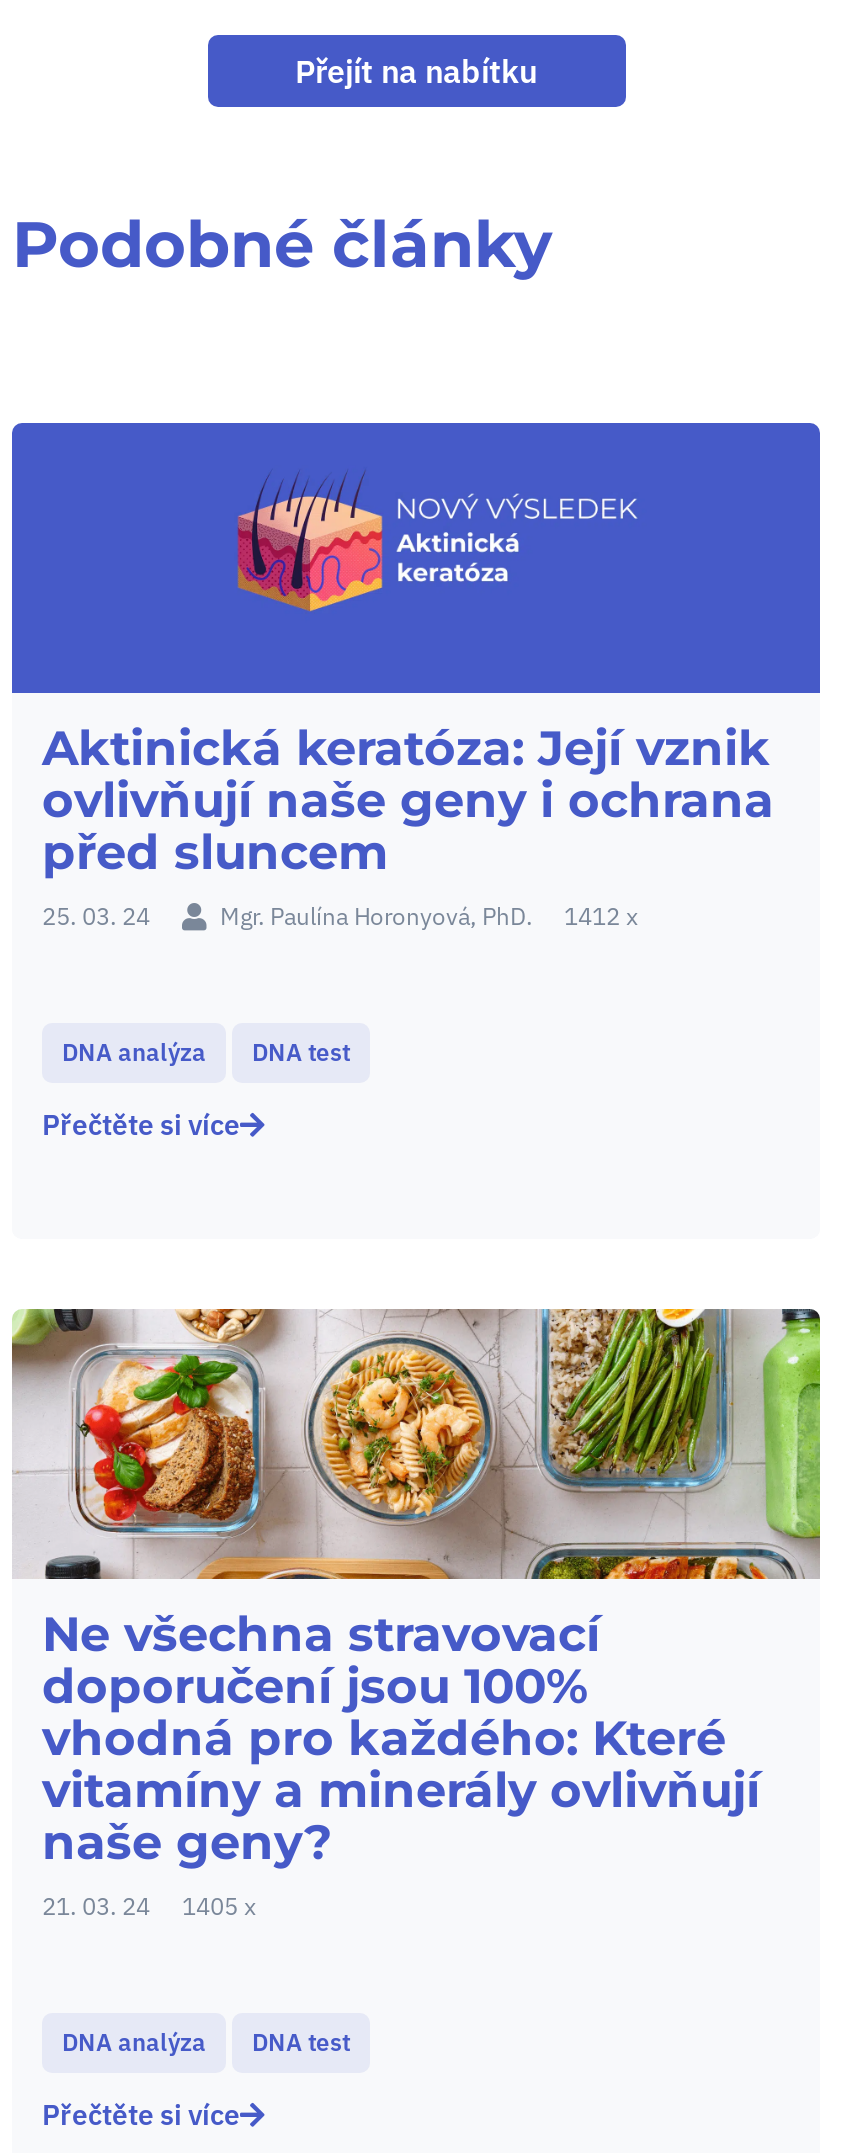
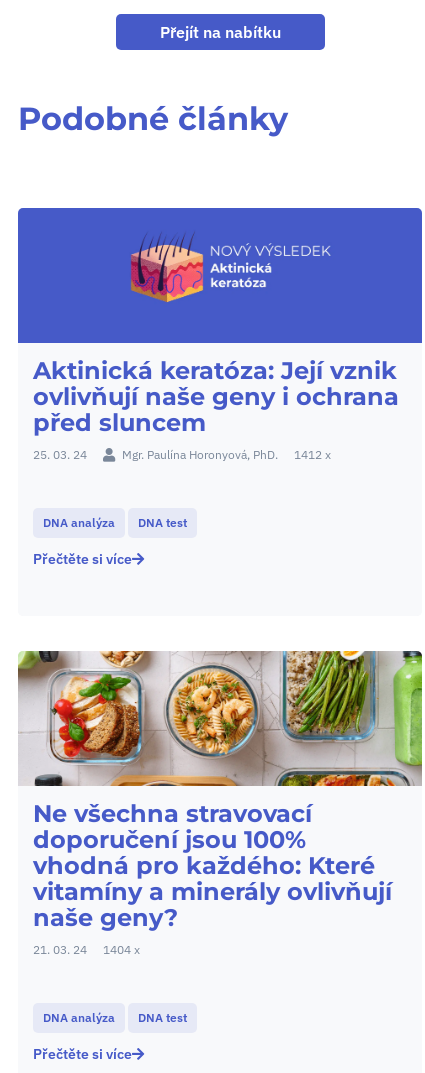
[42,1891,256,1921] 21. 03. 24 1405 x -> [33,942,140,957] 21. 03. 24 1404 x

